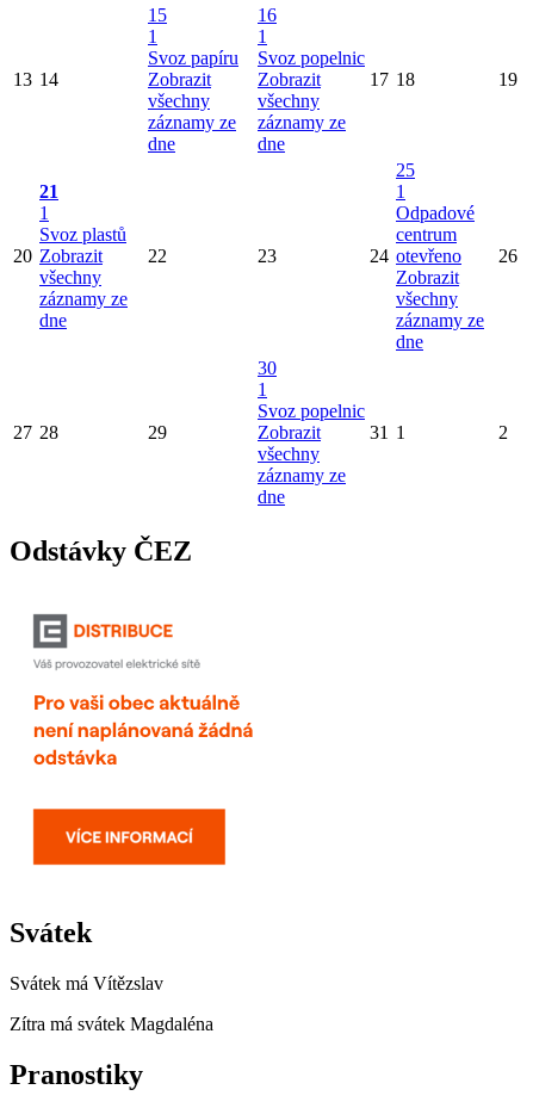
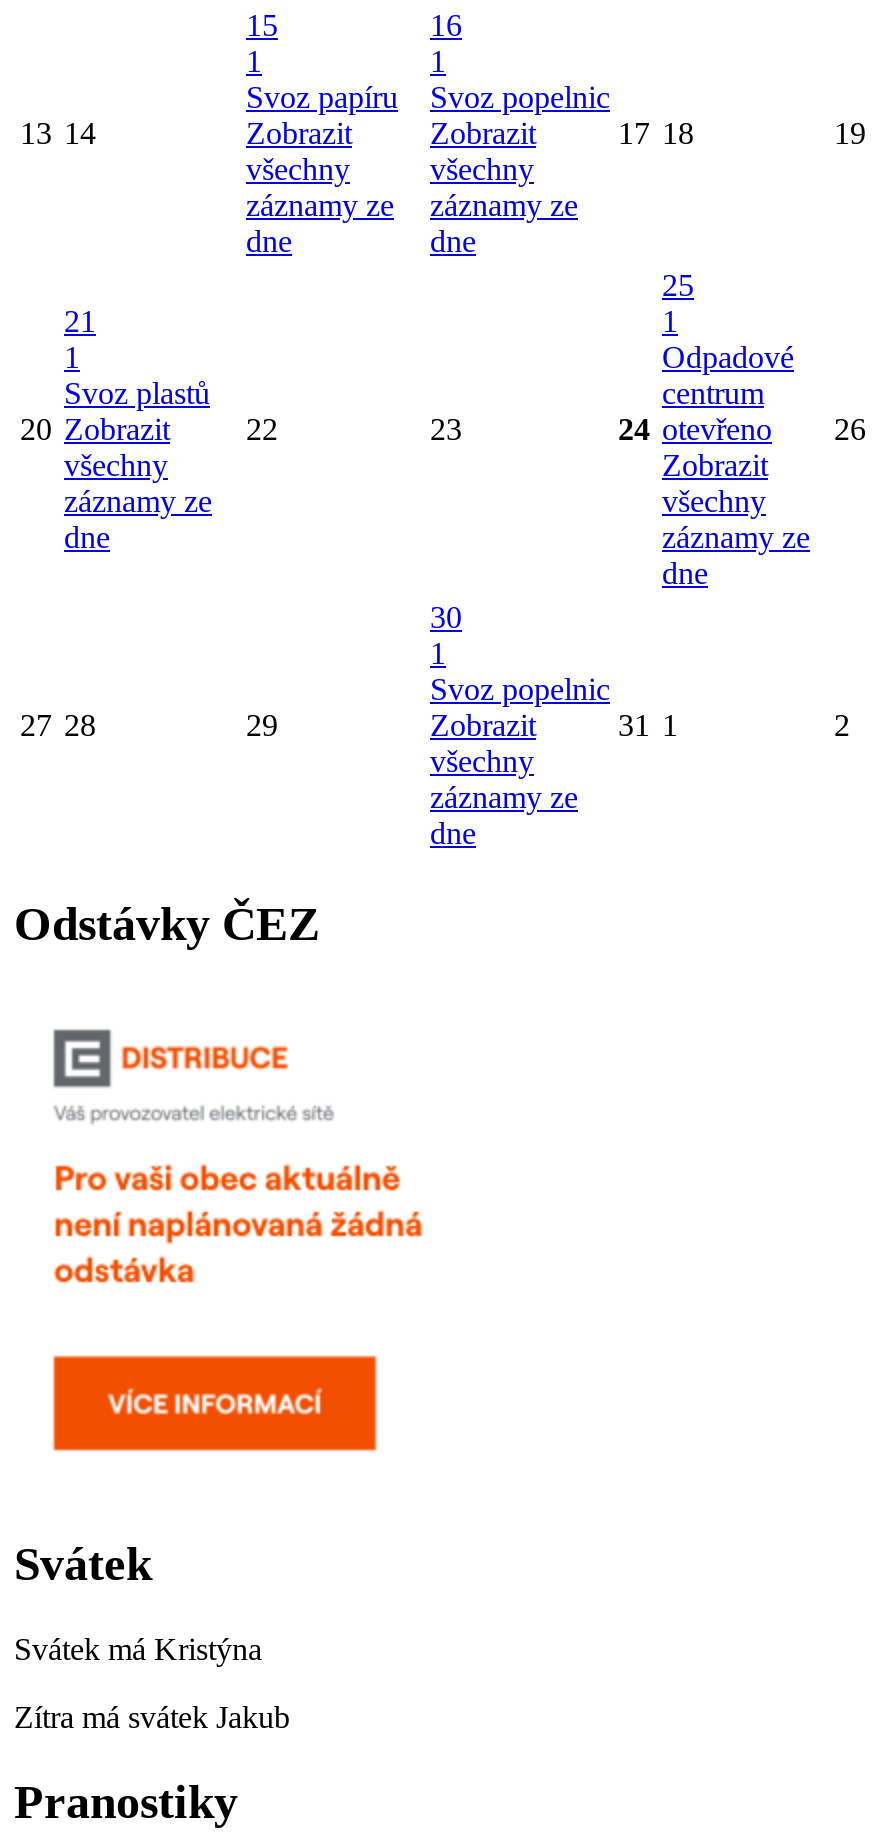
[10,973,163,994] Svátek má Vítězslav -> [14,1632,262,1666] Svátek má Kristýna
[10,1014,213,1034] Zítra má svátek Magdaléna -> [14,1700,290,1734] Zítra má svátek Jakub

